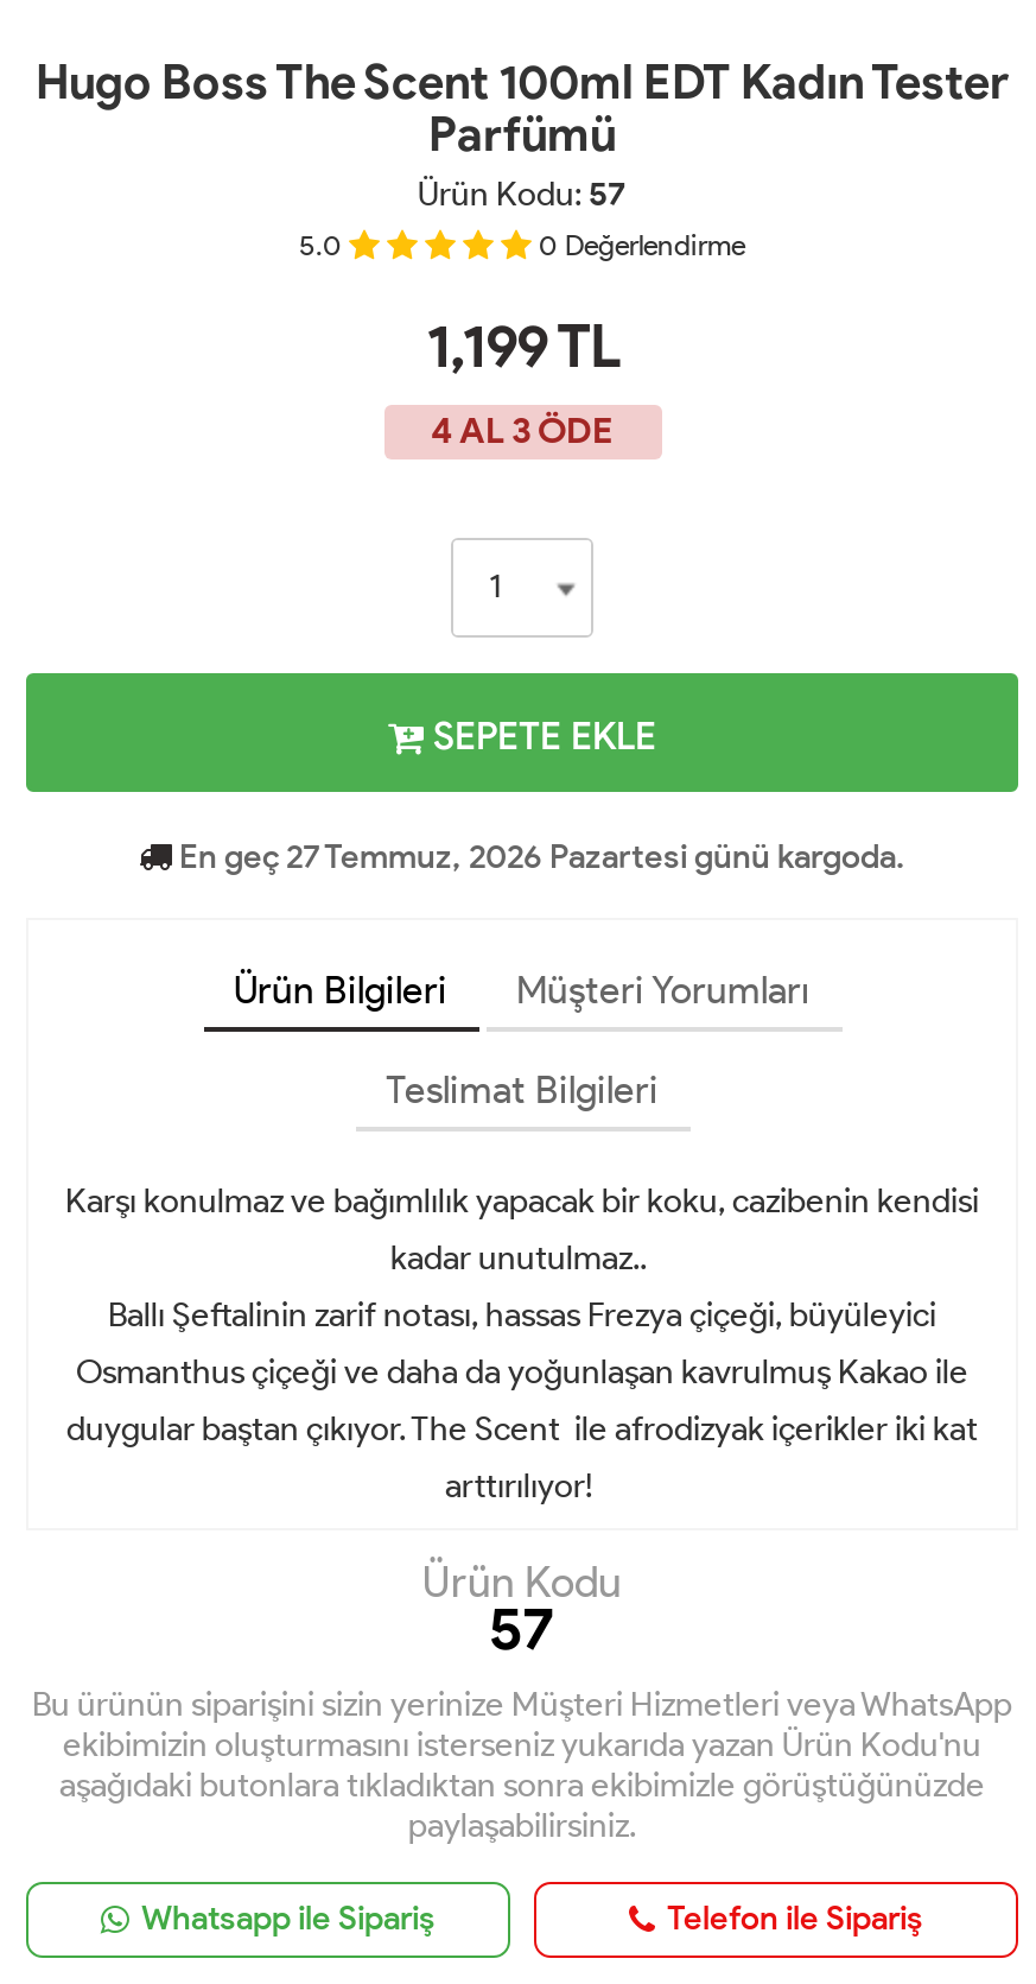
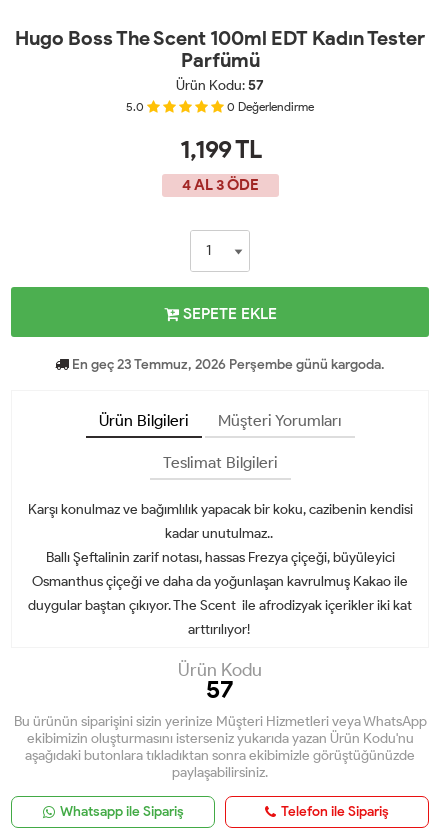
[172,836,905,876] En geç 27 Temmuz, 2026 Pazartesi günü kargoda. -> [69,356,385,373] En geç 23 Temmuz, 2026 Perşembe günü kargoda.

